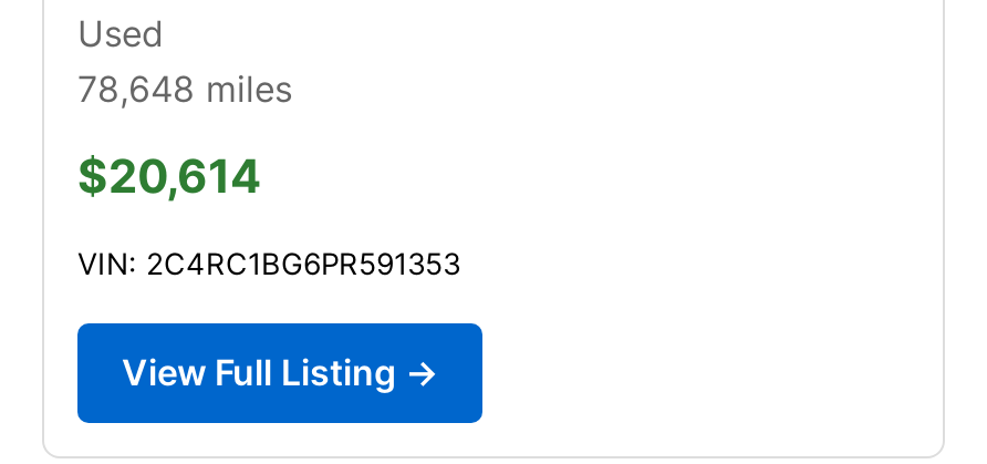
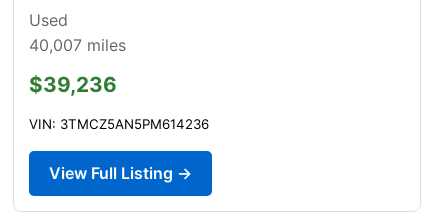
[77,66,292,111] 78,648 miles -> [29,35,126,55] 40,007 miles
[77,148,261,204] $20,614 -> [29,72,117,97] $39,236
[77,246,460,281] VIN: 2C4RC1BG6PR591353 -> [29,116,209,132] VIN: 3TMCZ5AN5PM614236

